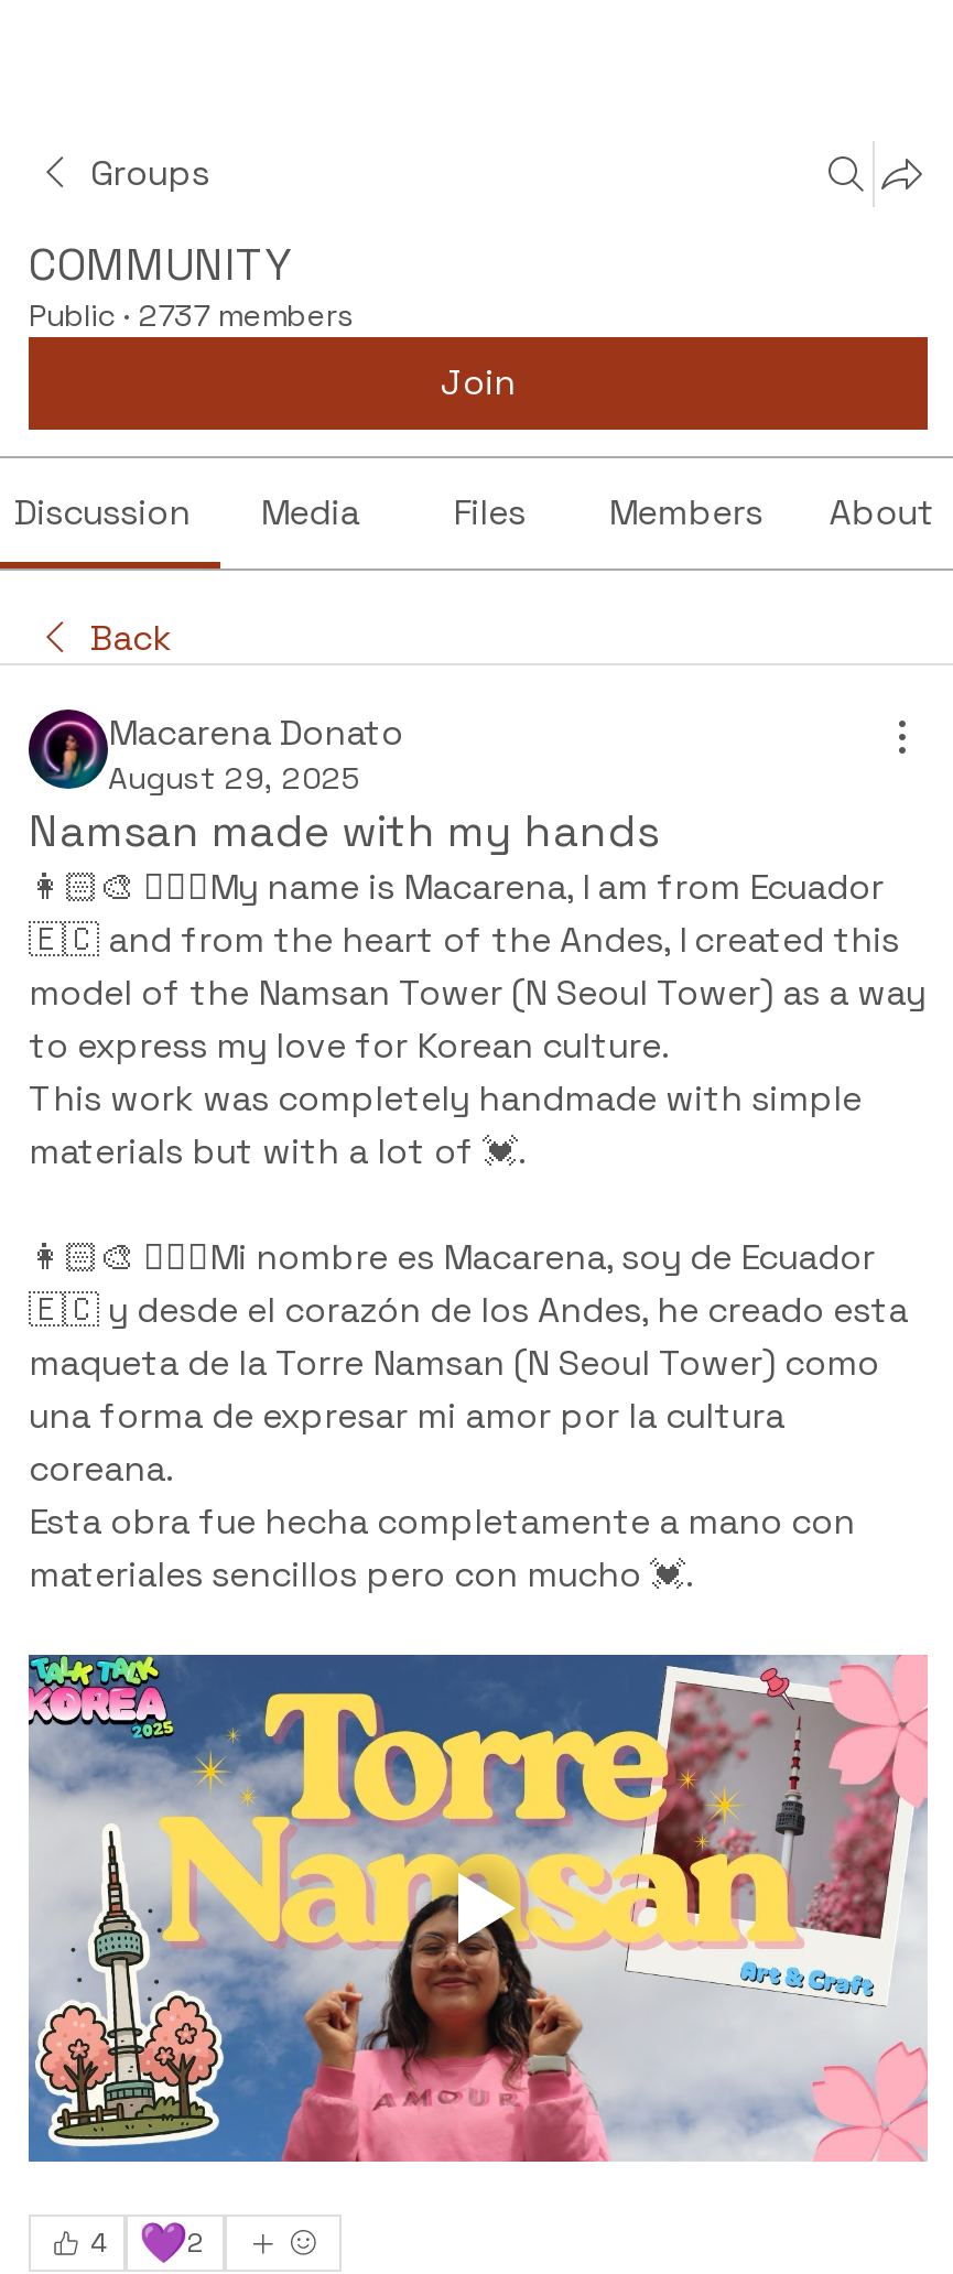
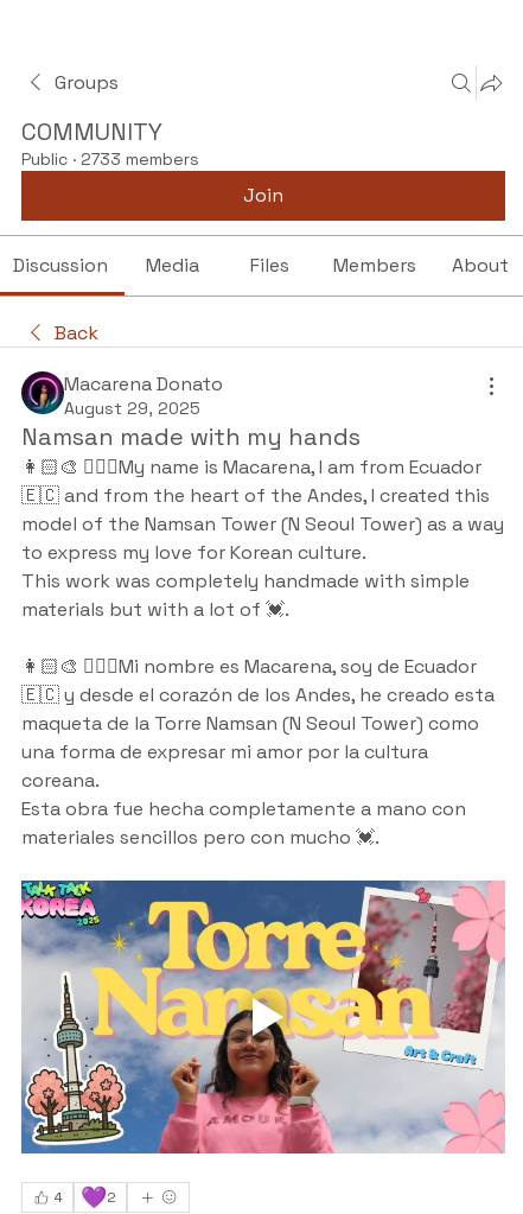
[29,295,355,335] Public · 2737 members -> [21,148,199,170] Public · 2733 members

